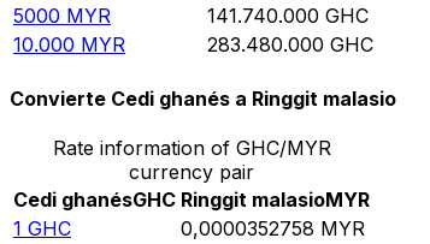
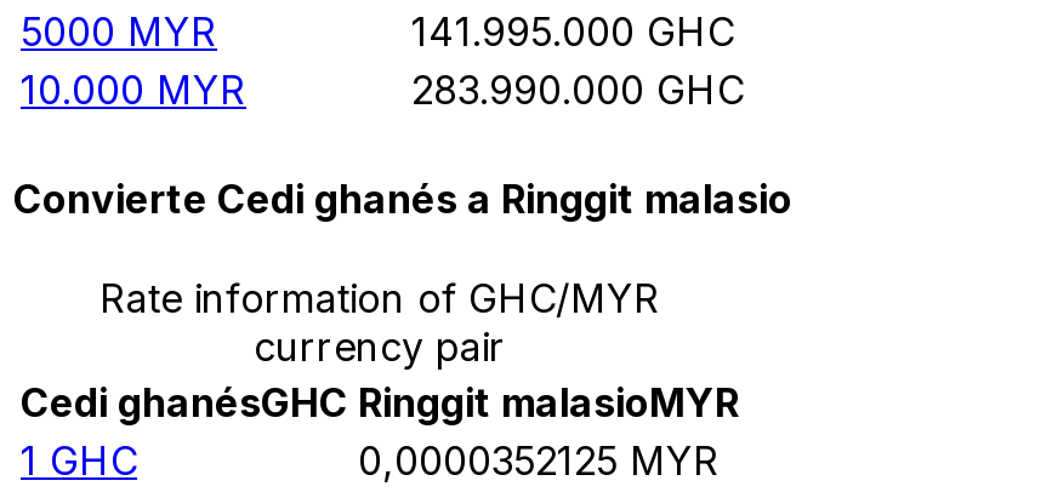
[207,4,369,28] 141.740.000 GHC -> [411,8,734,57] 141.995.000 GHC
[207,33,373,57] 283.480.000 GHC -> [411,67,744,115] 283.990.000 GHC
[181,216,365,240] 0,0000352758 MYR -> [358,436,720,485] 0,0000352125 MYR

